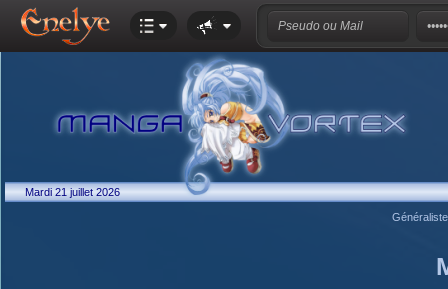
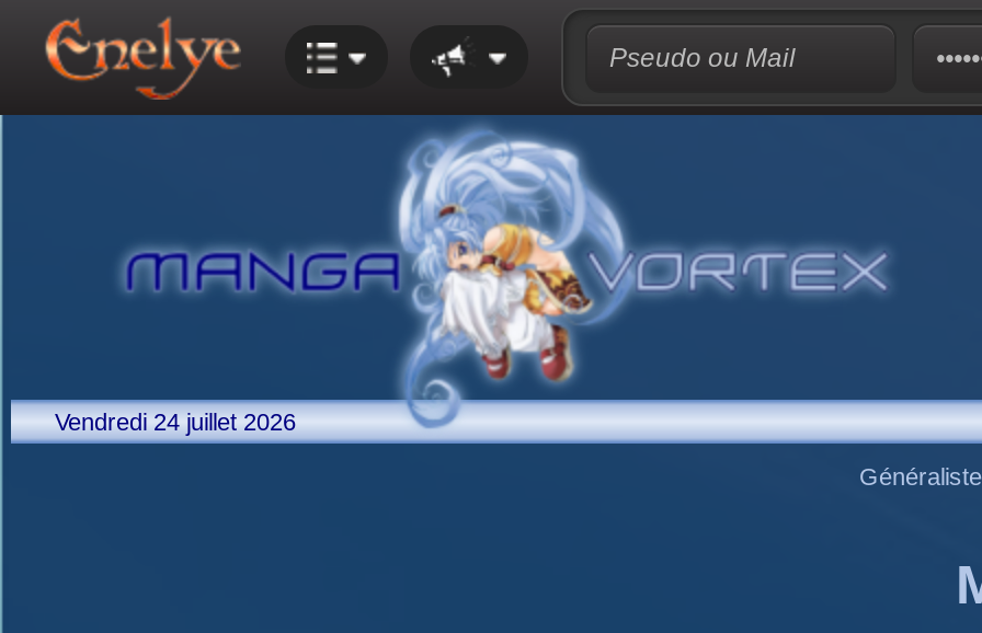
[25,186,120,198] Mardi 21 juillet 2026 -> [55,408,296,435] Vendredi 24 juillet 2026

